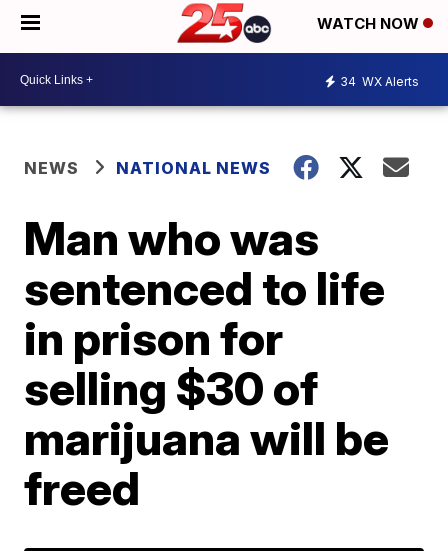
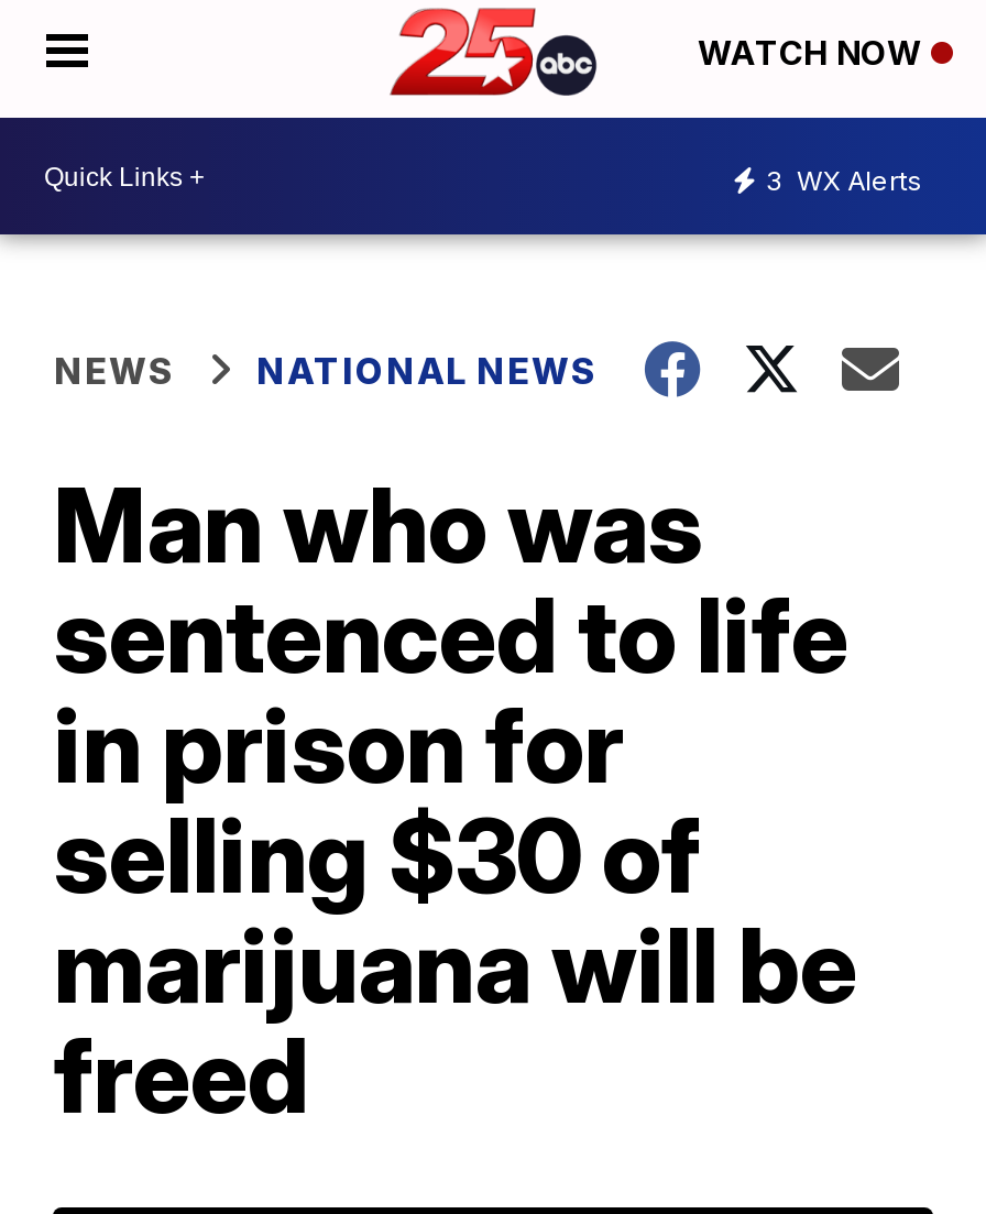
[340,73,419,88] 34 WX Alerts -> [766,163,922,196] 3 WX Alerts

